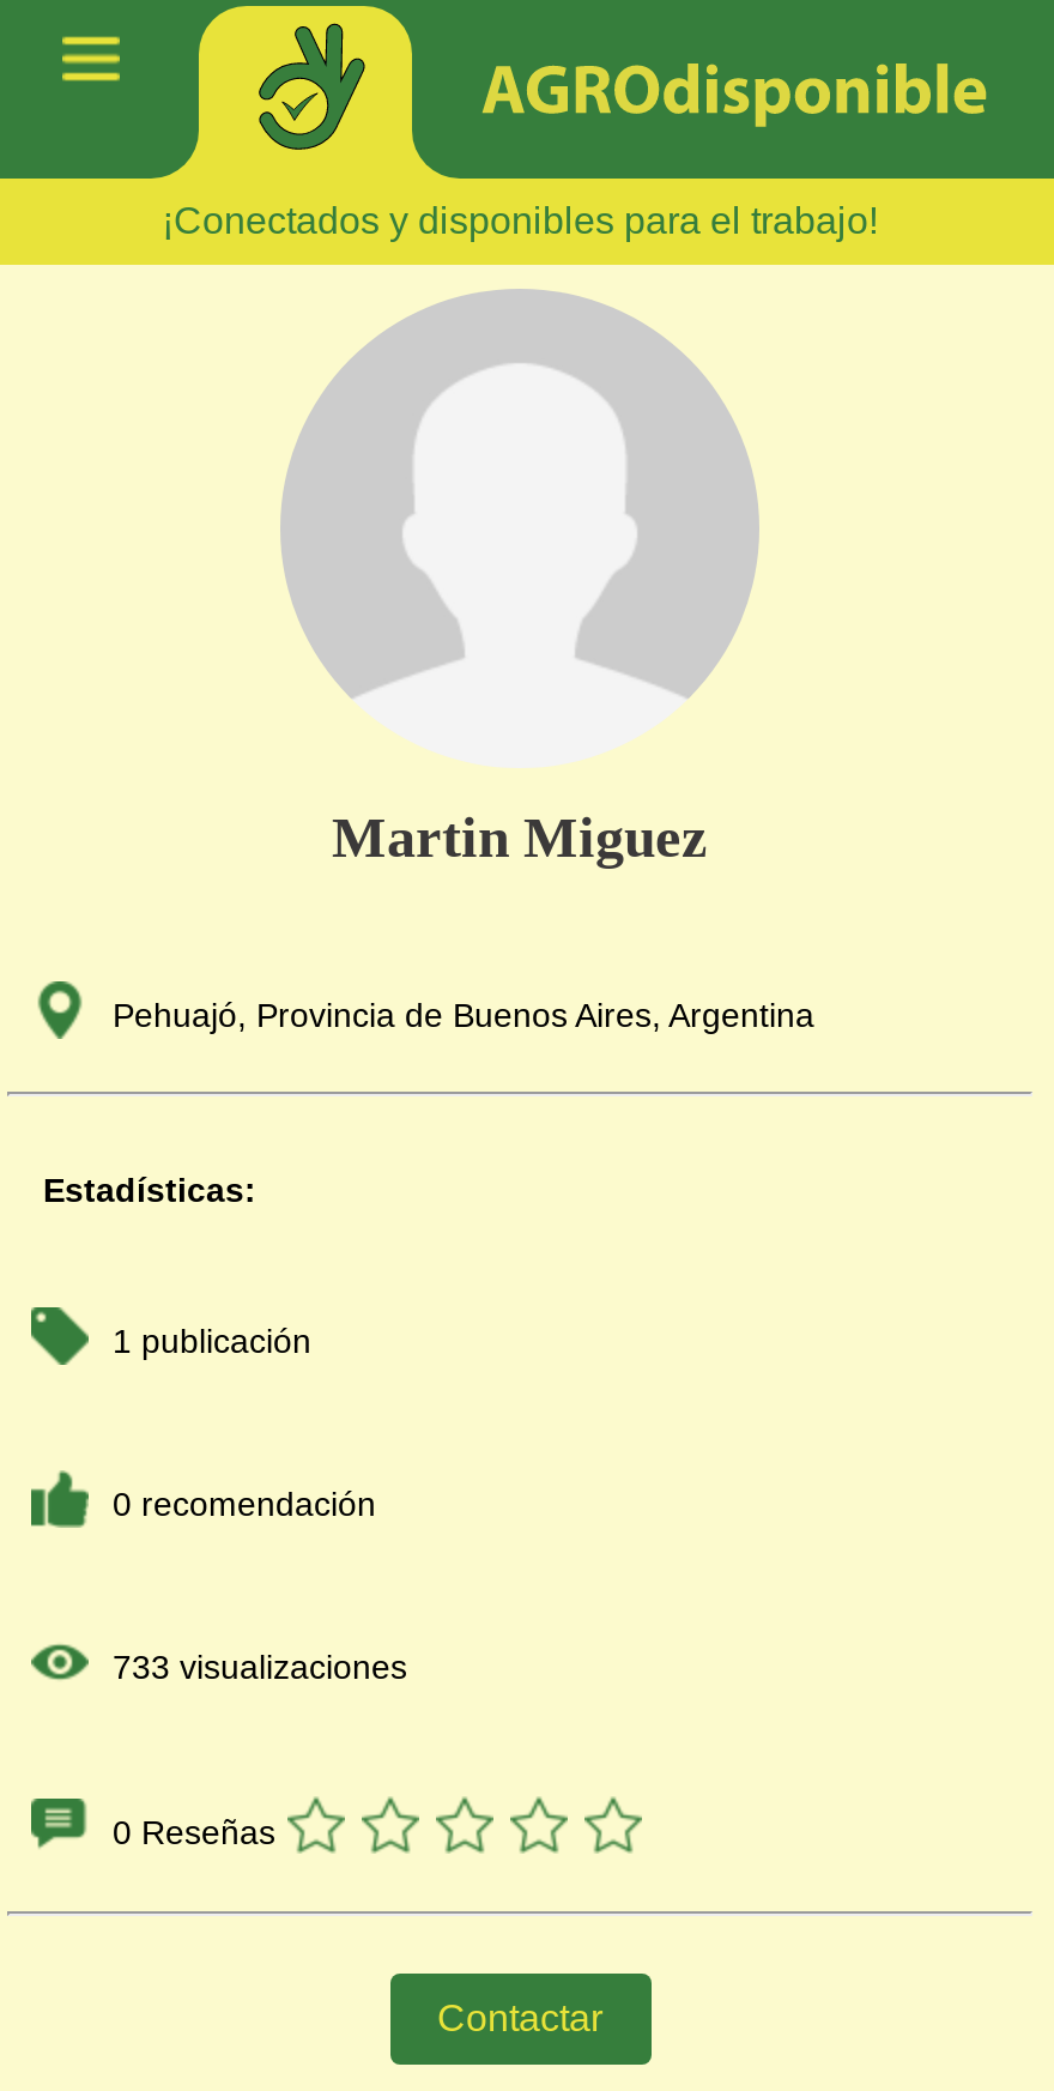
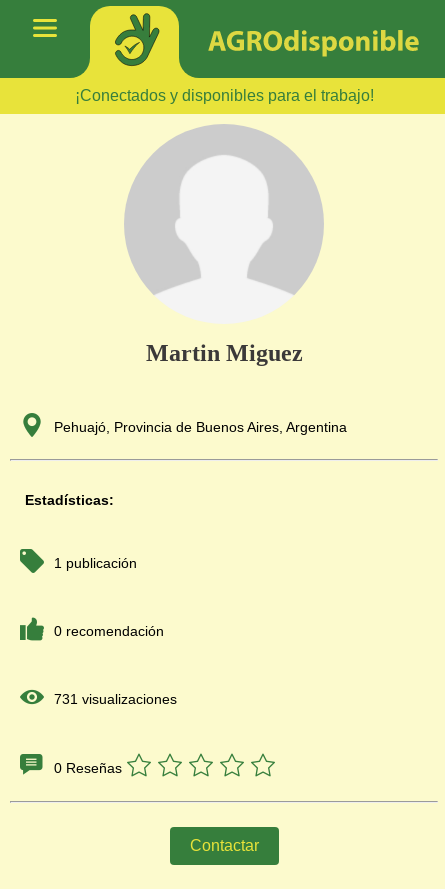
[113,1648,407,1686] 733 visualizaciones -> [54,691,177,707] 731 visualizaciones

